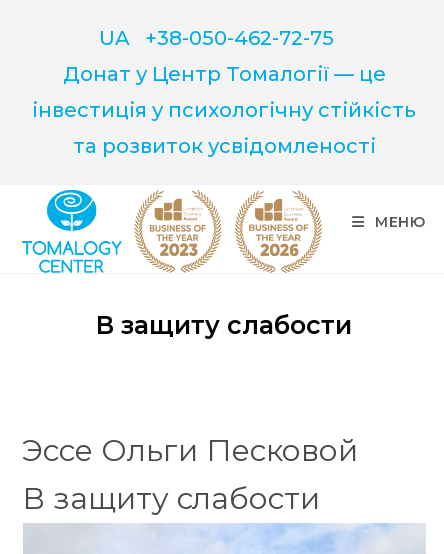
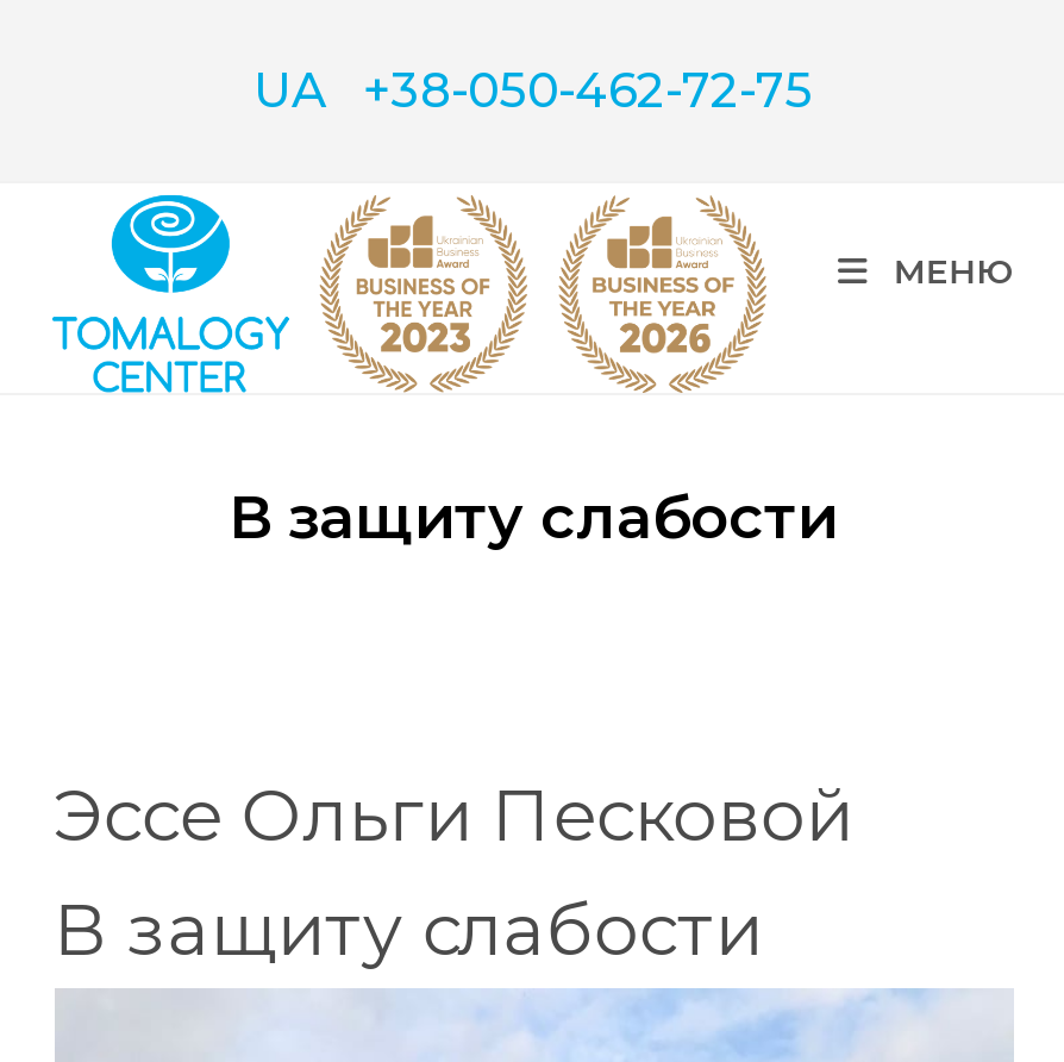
[32,62,416,158] Донат у Центр Томалогії — це | інвестиція у психологічну стійкість | та розвиток усвідомленості -> none

